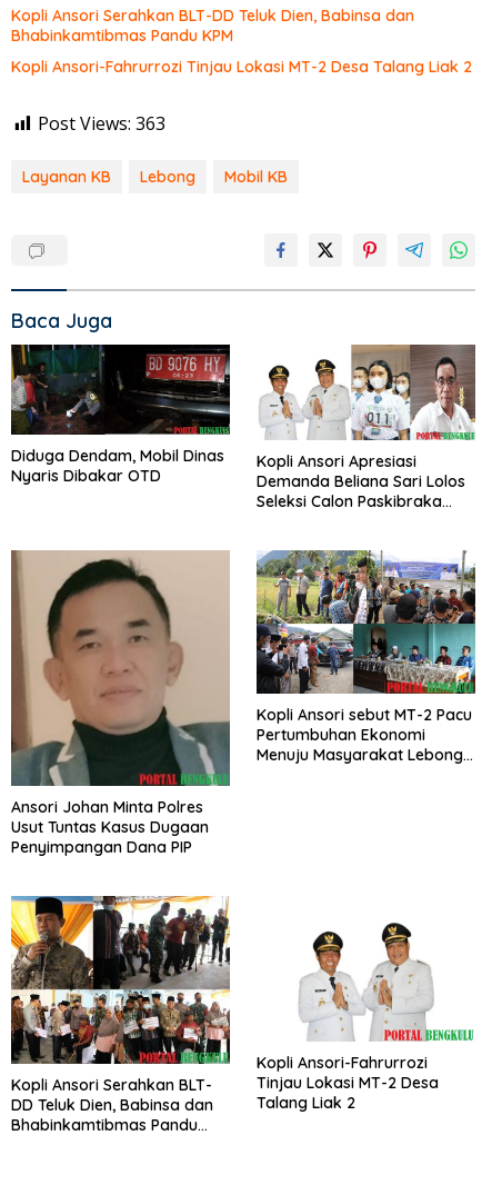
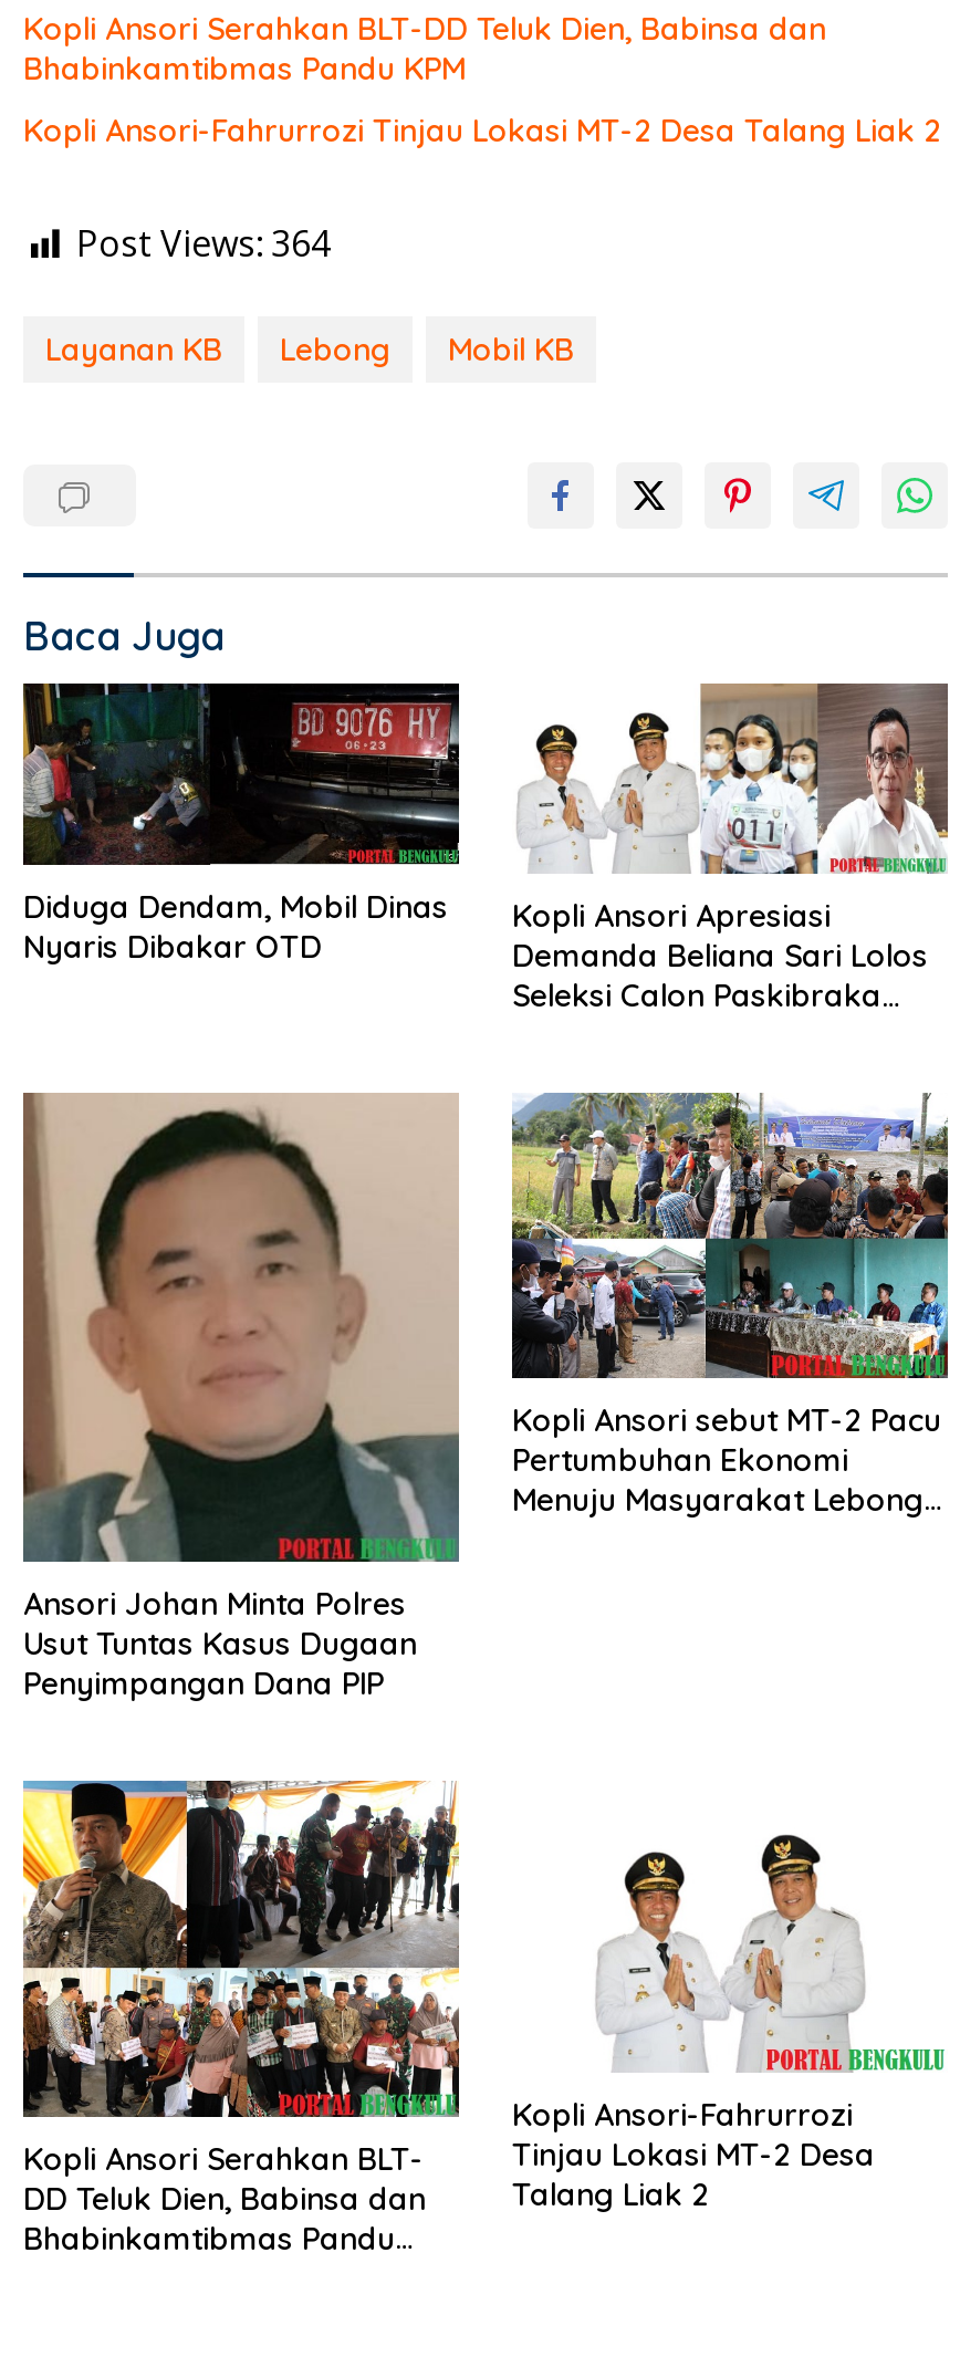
[38,111,165,136] Post Views: 363 -> [76,219,331,268] Post Views: 364

